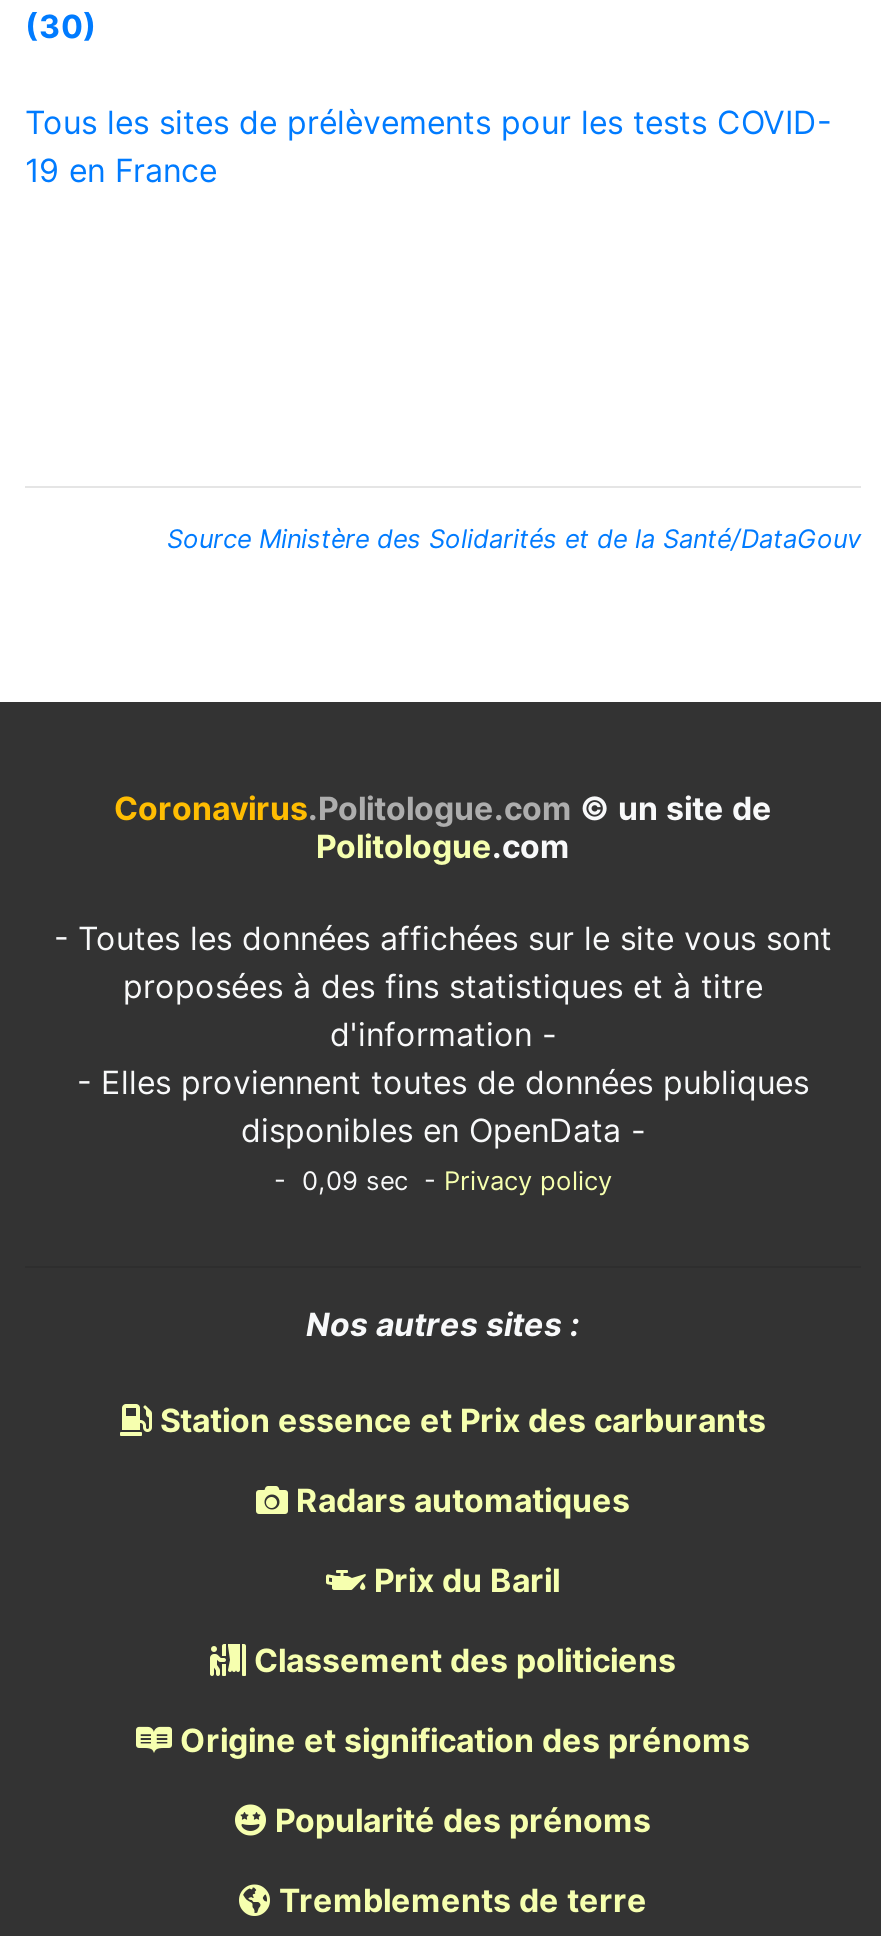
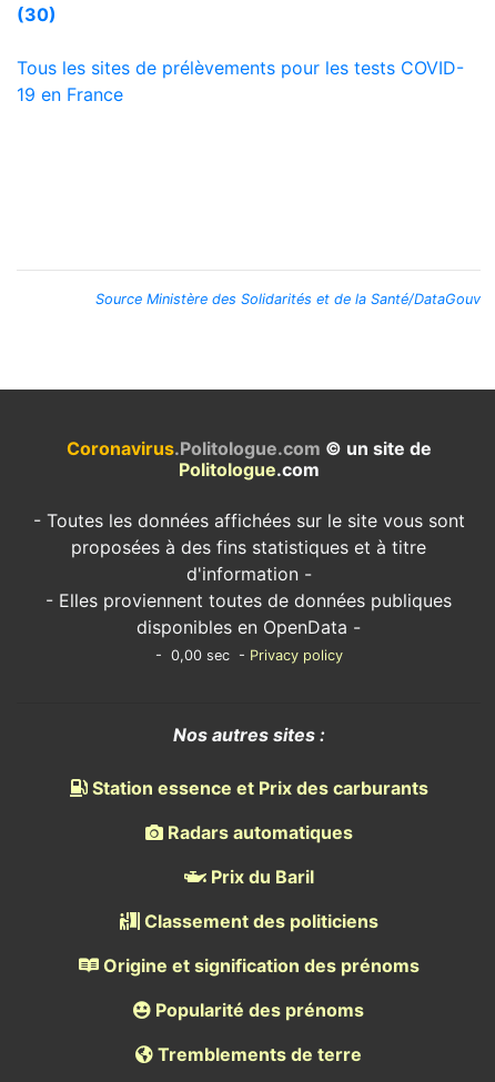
[274,1166,612,1196] - 0,09 sec - Privacy policy -> [155,647,342,664] - 0,00 sec - Privacy policy

